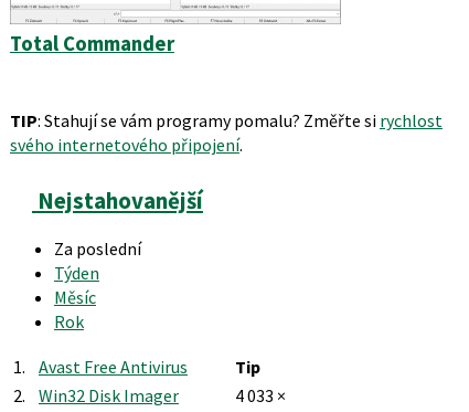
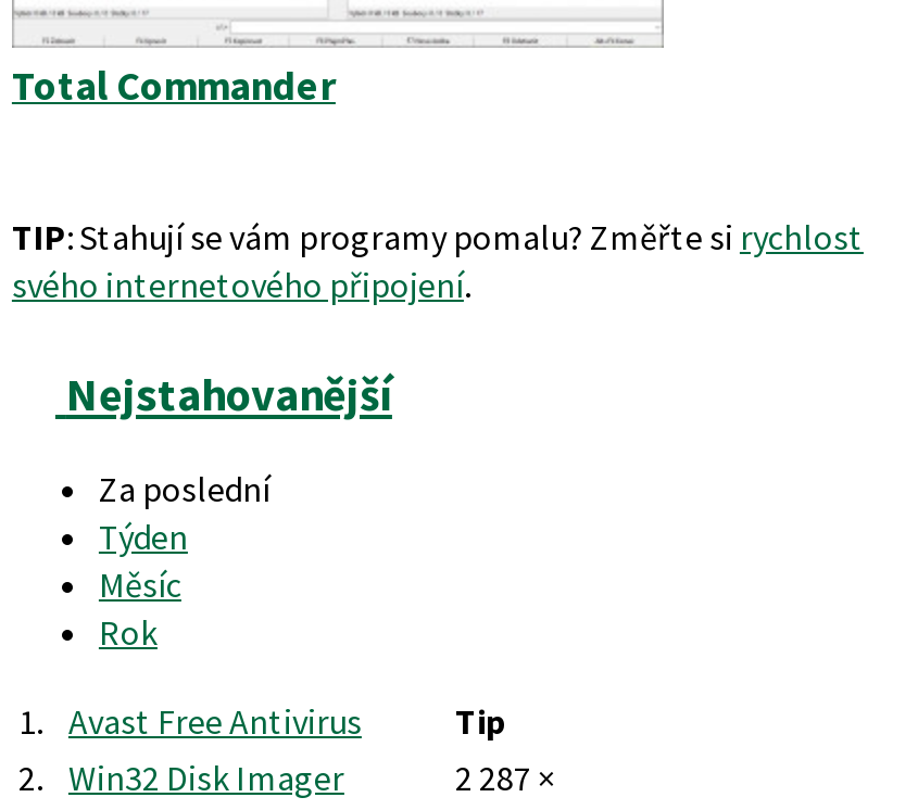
[235,385,286,407] 4 033 × -> [455,756,555,800] 2 287 ×

